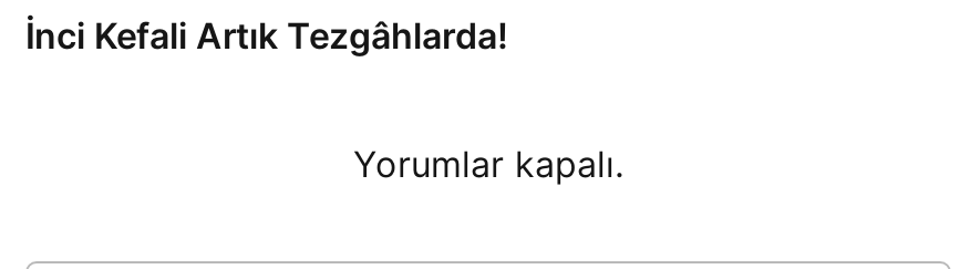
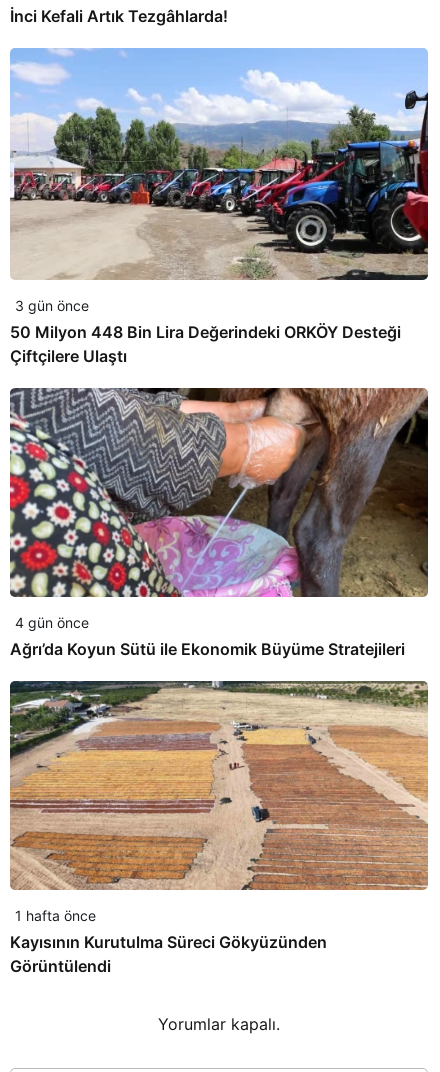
none -> [9,47,429,366] [image] | 3 gün önce | 50 Milyon 448 Bin Lira Değerindeki ORKÖY Desteği | Çiftçilere Ulaştı
none -> [9,387,429,659] [image] | 4 gün önce | Ağrı’da Koyun Sütü ile Ekonomik Büyüme Stratejileri
none -> [9,680,429,976] [image] | 1 hafta önce | Kayısının Kurutulma Süreci Gökyüzünden | Görüntülendi

